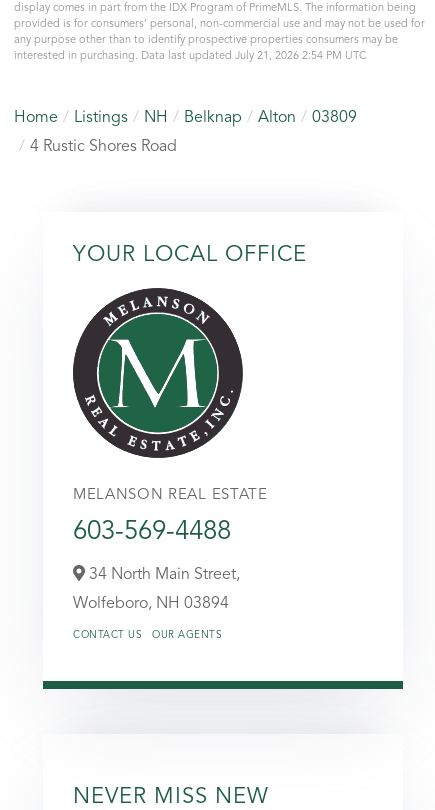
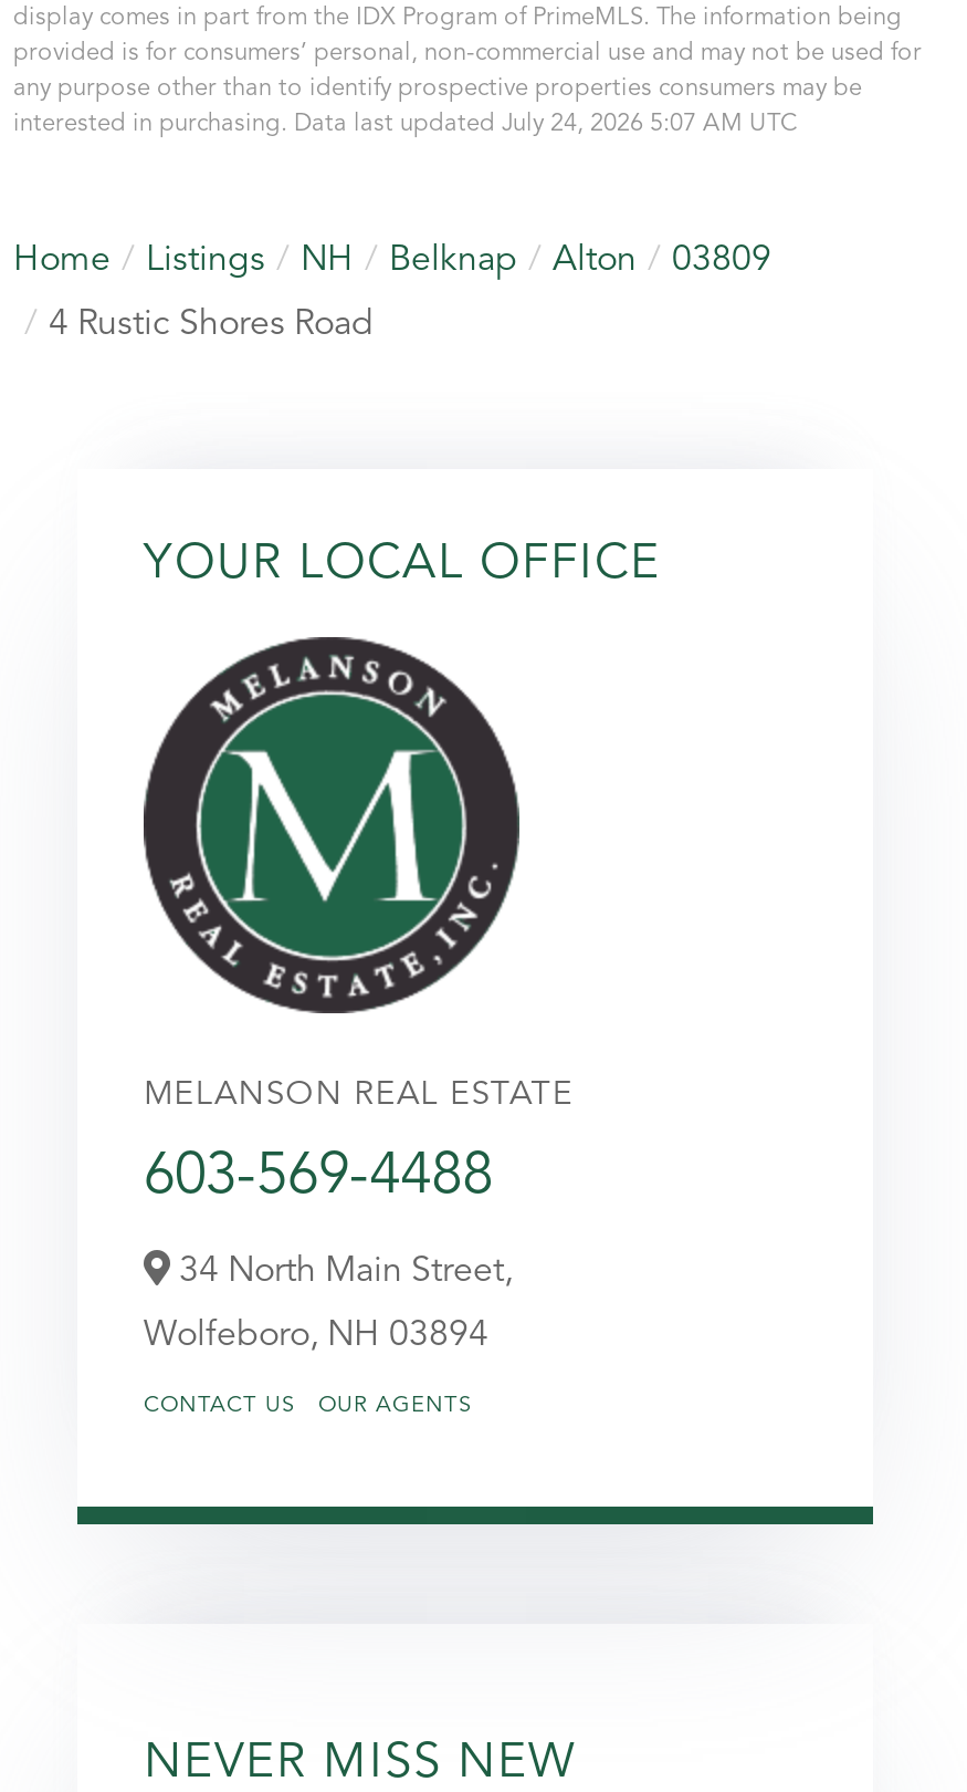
[14,51,367,62] interested in purchasing. Data last updated July 21, 2026 2:54 PM UTC -> [13,112,798,136] interested in purchasing. Data last updated July 24, 2026 5:07 AM UTC

